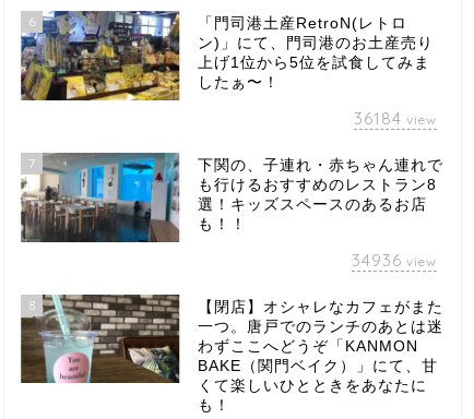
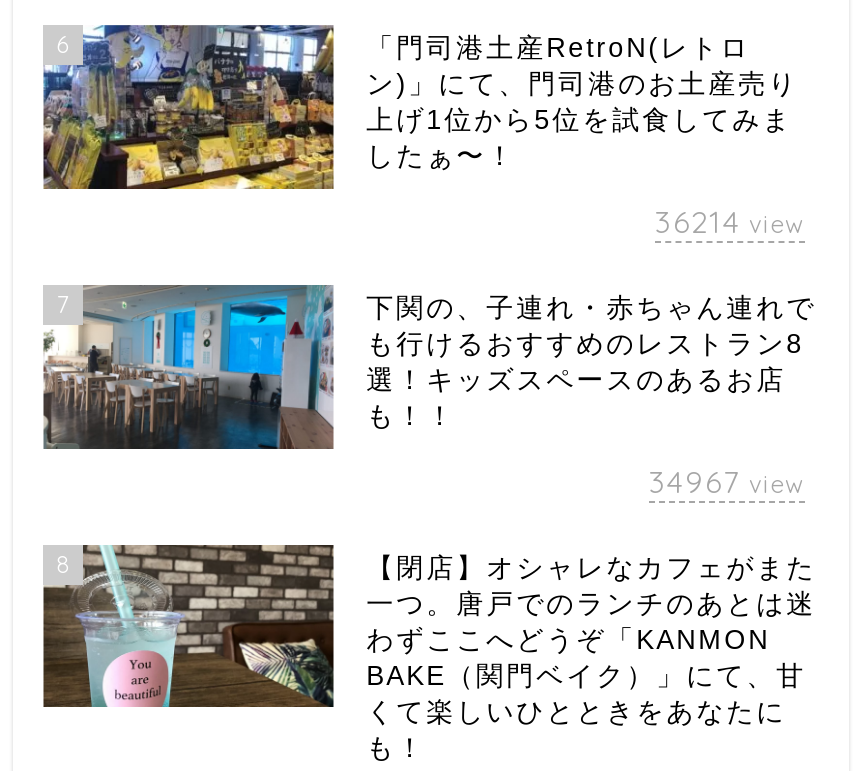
[354,108,437,129] 36184 view -> [655,203,805,241] 36214 view
[352,249,437,270] 34936 view -> [649,462,805,500] 34967 view

